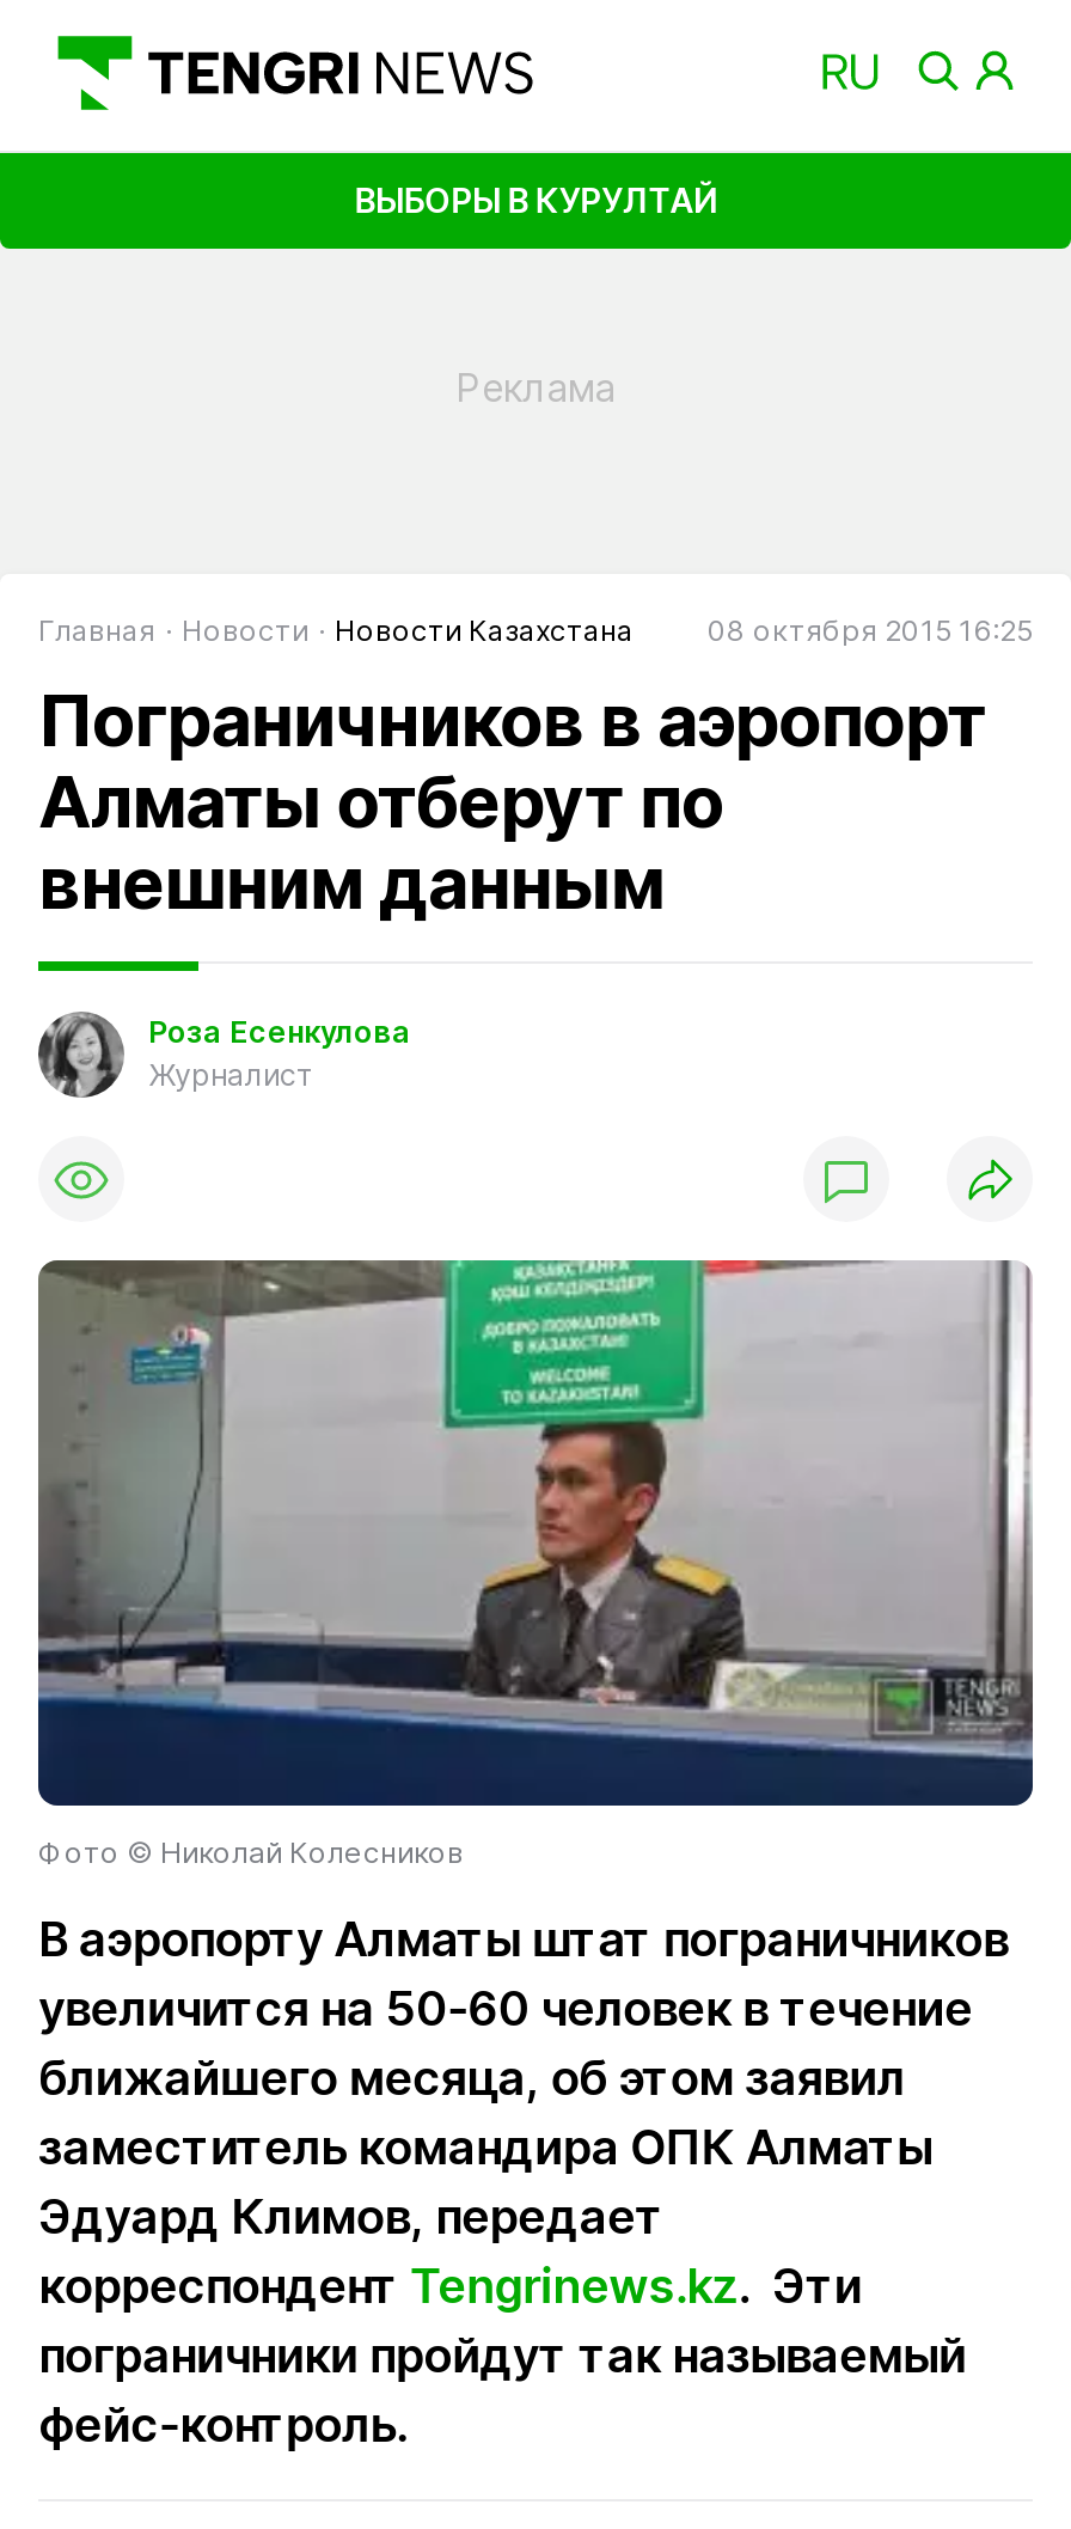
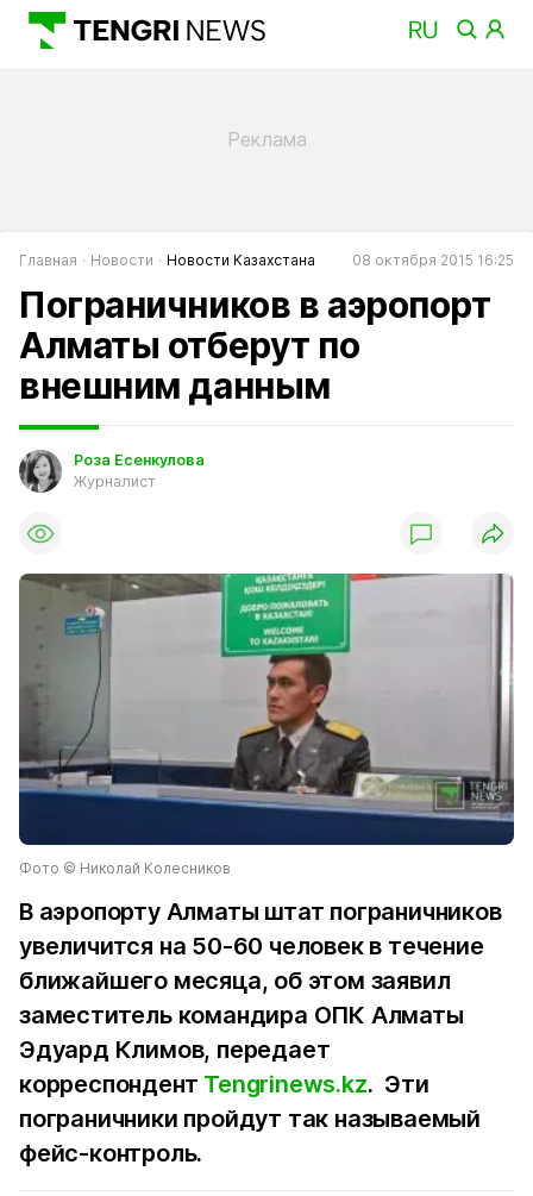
[354,179,717,219] ВЫБОРЫ В КУРУЛТАЙ -> none

